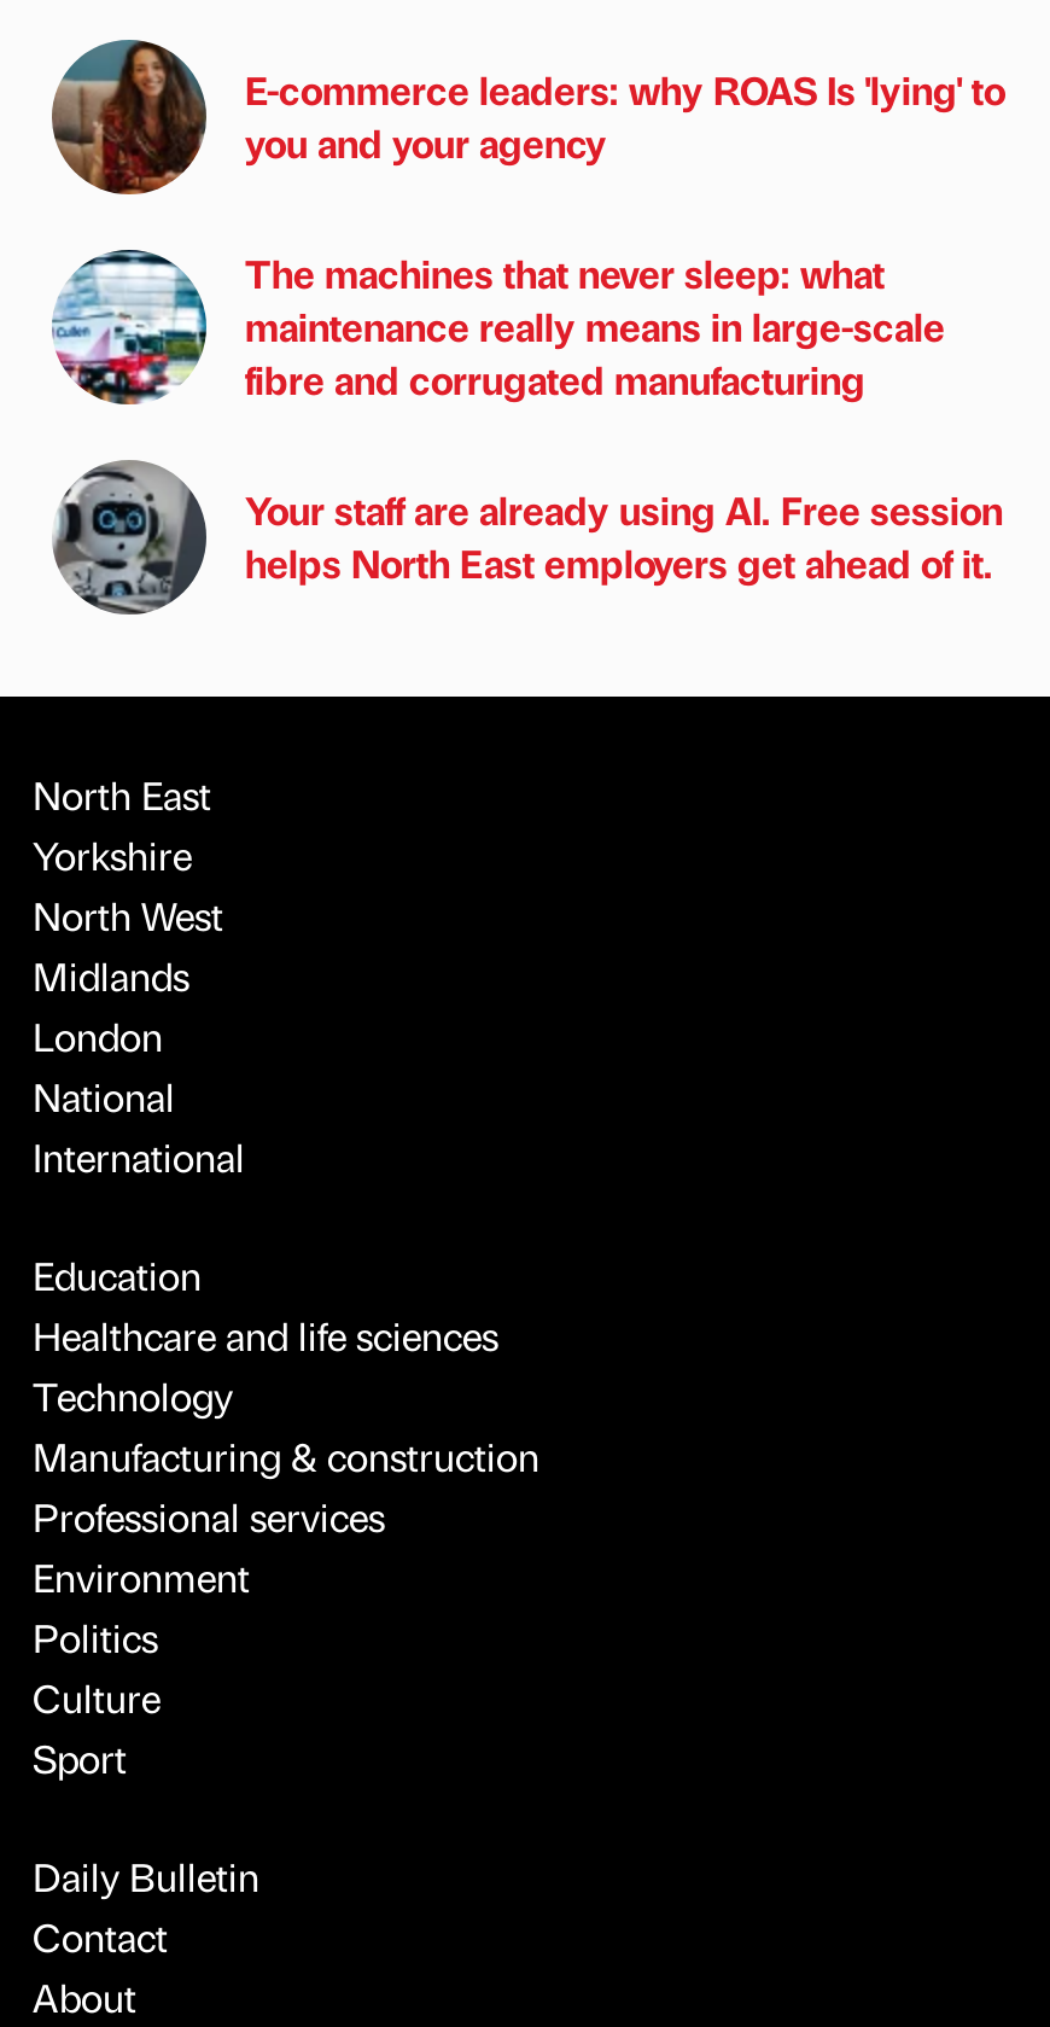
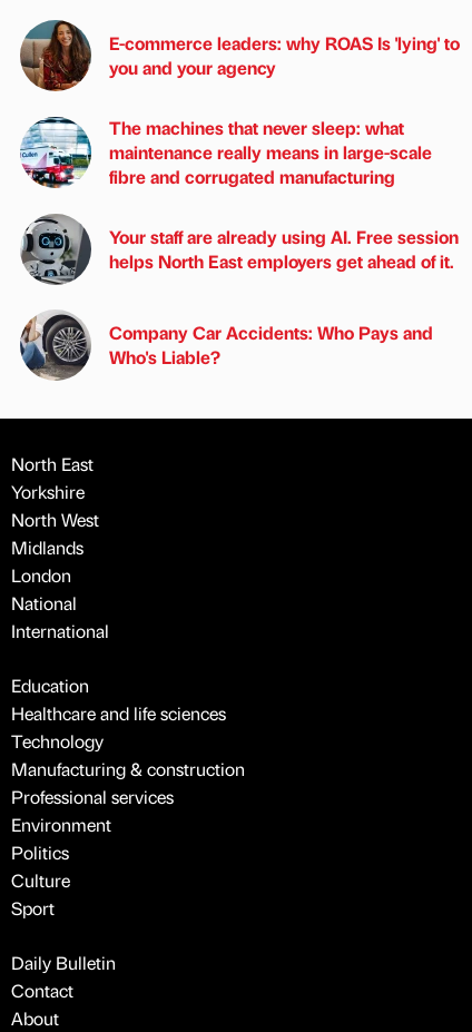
none -> [20,311,433,380] [image] | Company Car Accidents: Who Pays and | Who's Liable?

